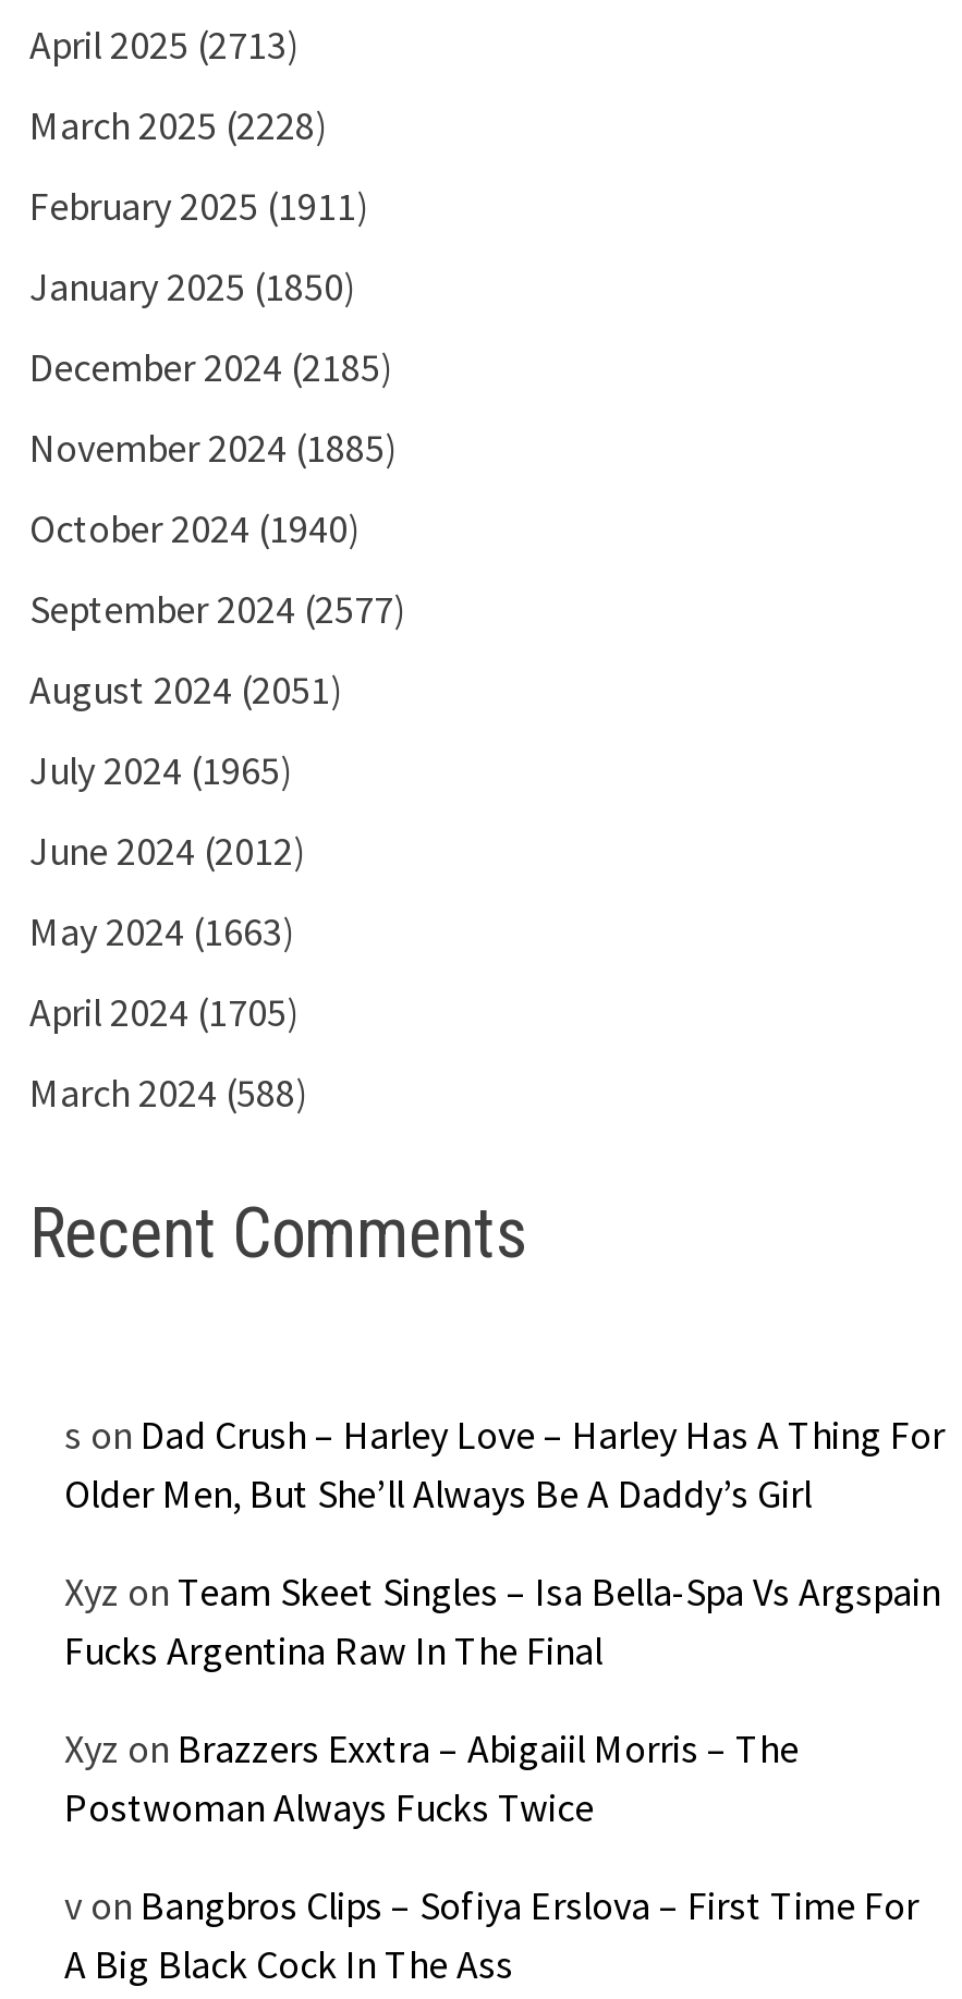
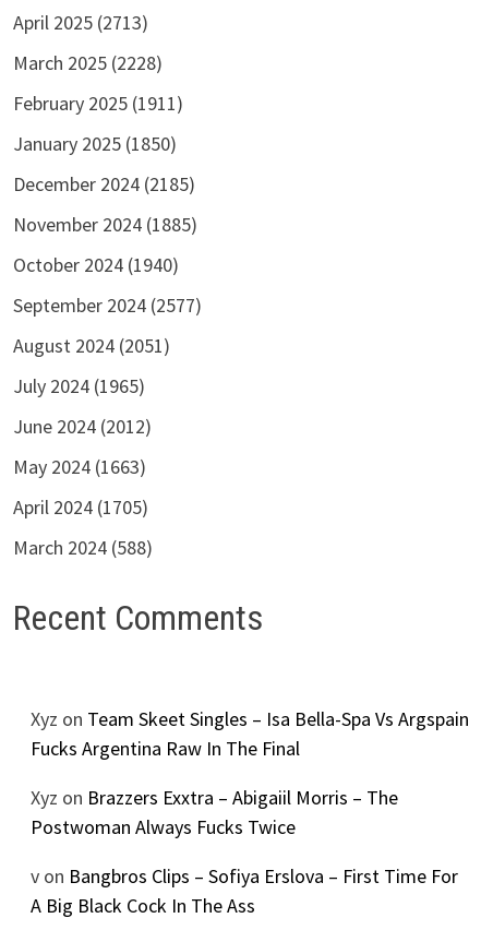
[64,1409,944,1517] s on Dad Crush – Harley Love – Harley Has A Thing For | Older Men, But She’ll Always Be A Daddy’s Girl -> none

